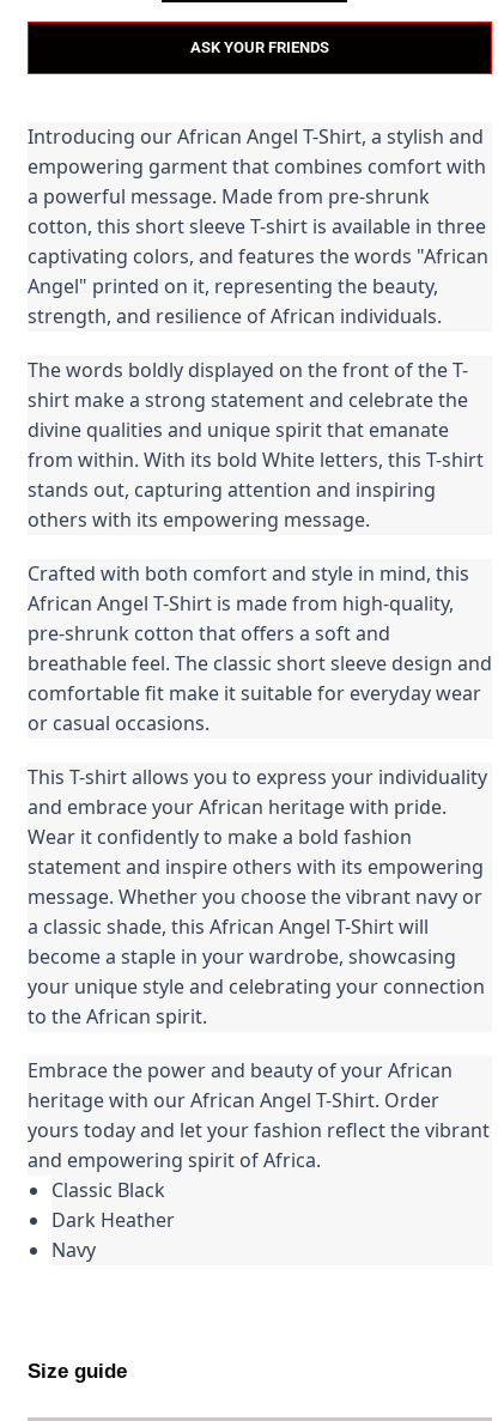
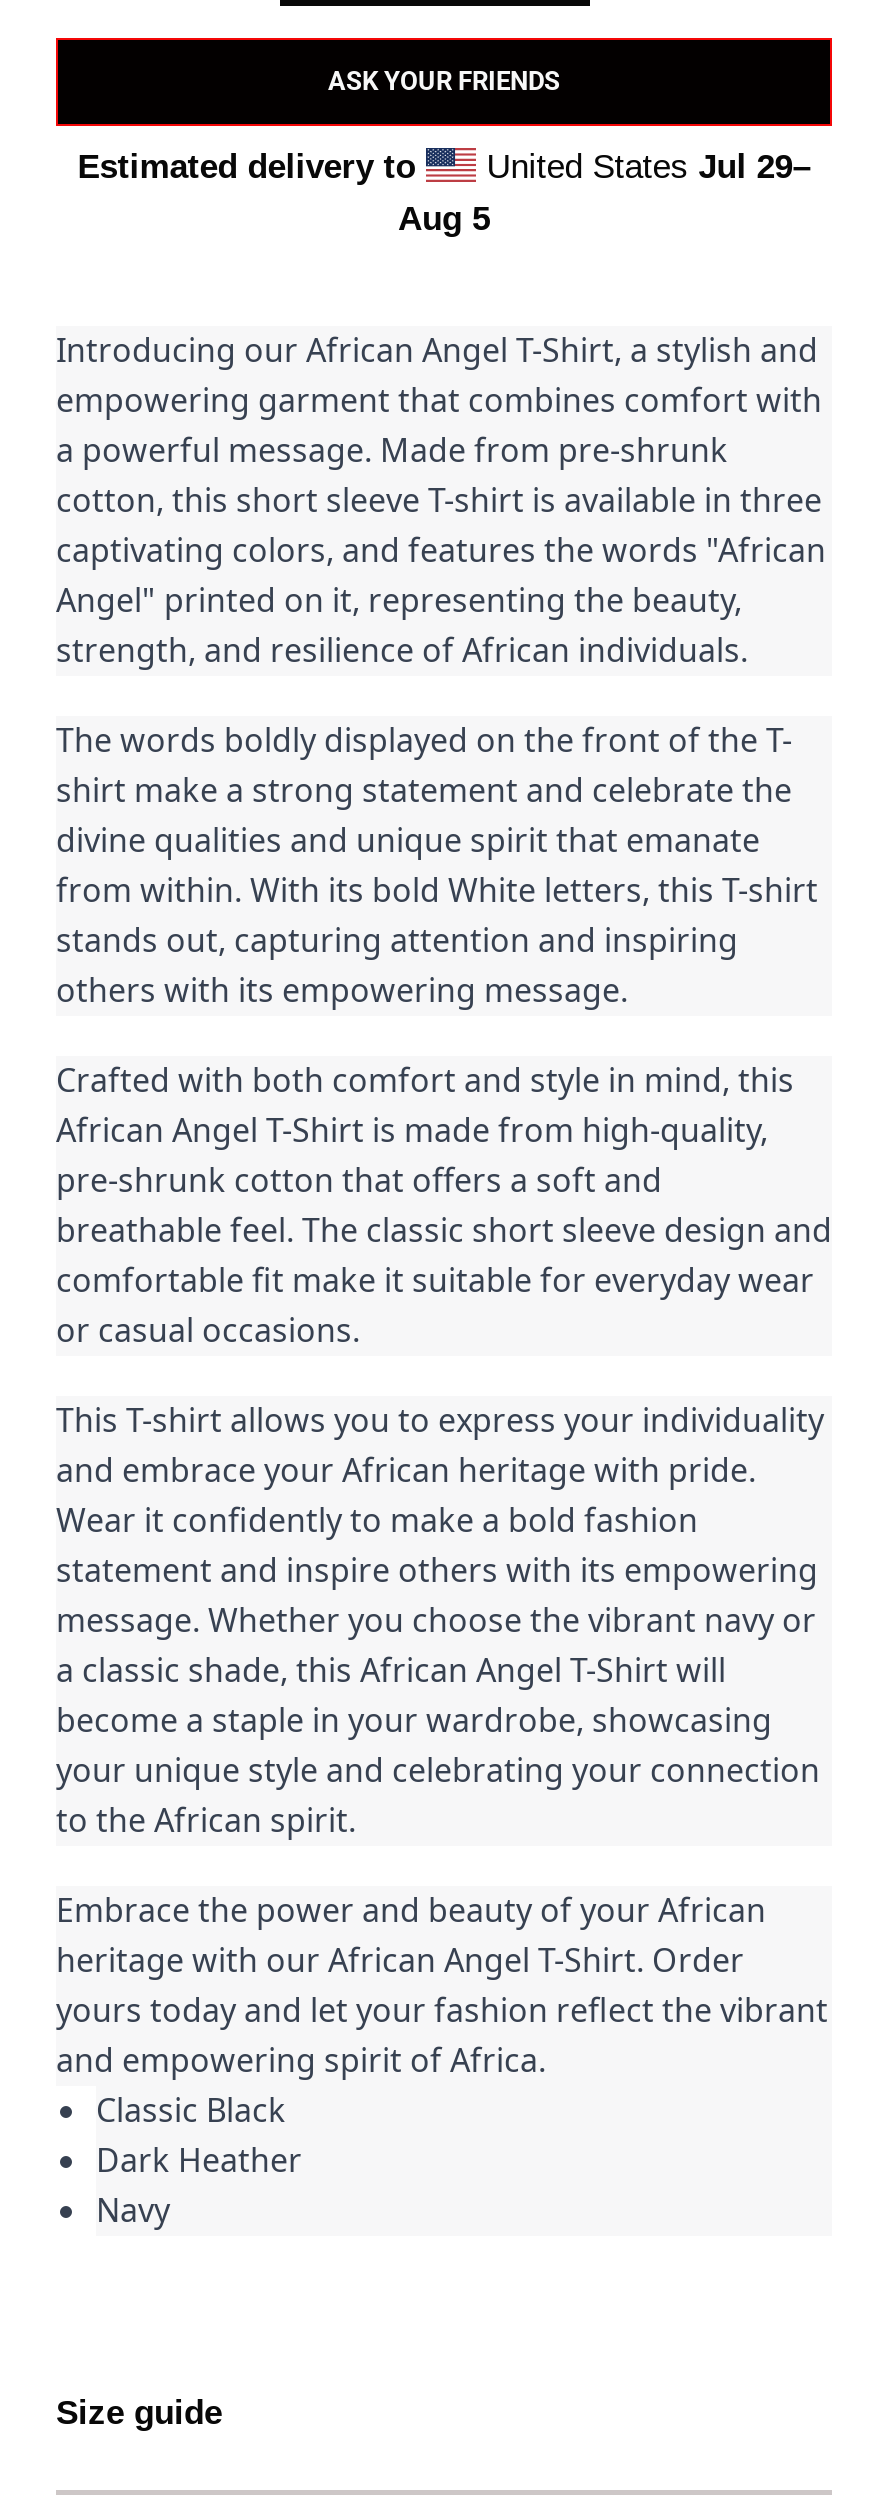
none -> [78,149,810,239] Estimated delivery to | United States Jul 29– | Aug 5

